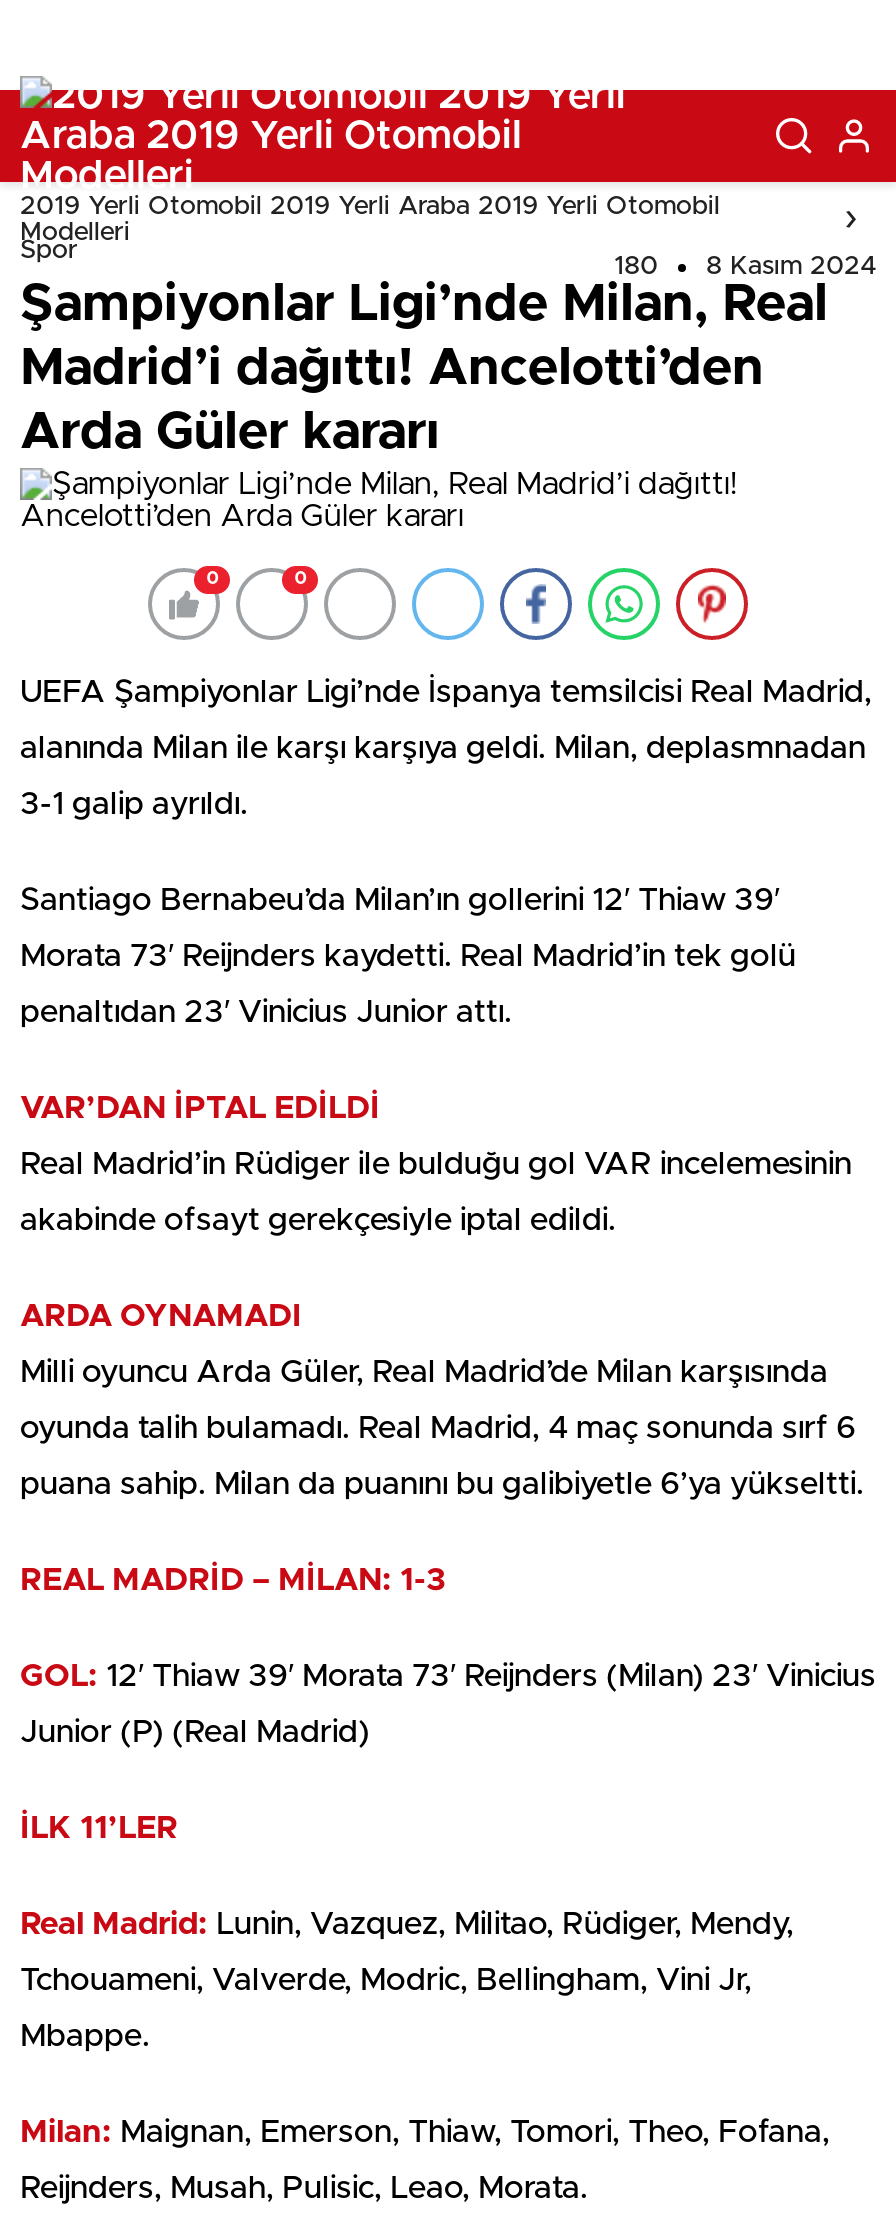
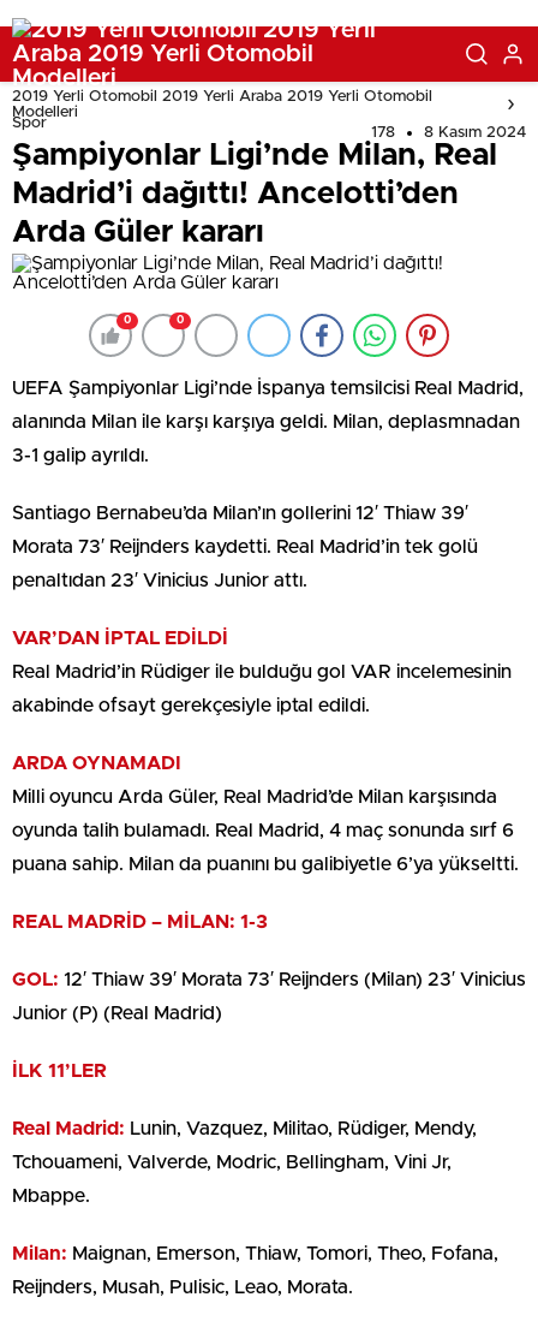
[614,254,876,280] 180 8 Kasım 2024 -> [371,125,526,141] 178 8 Kasım 2024

